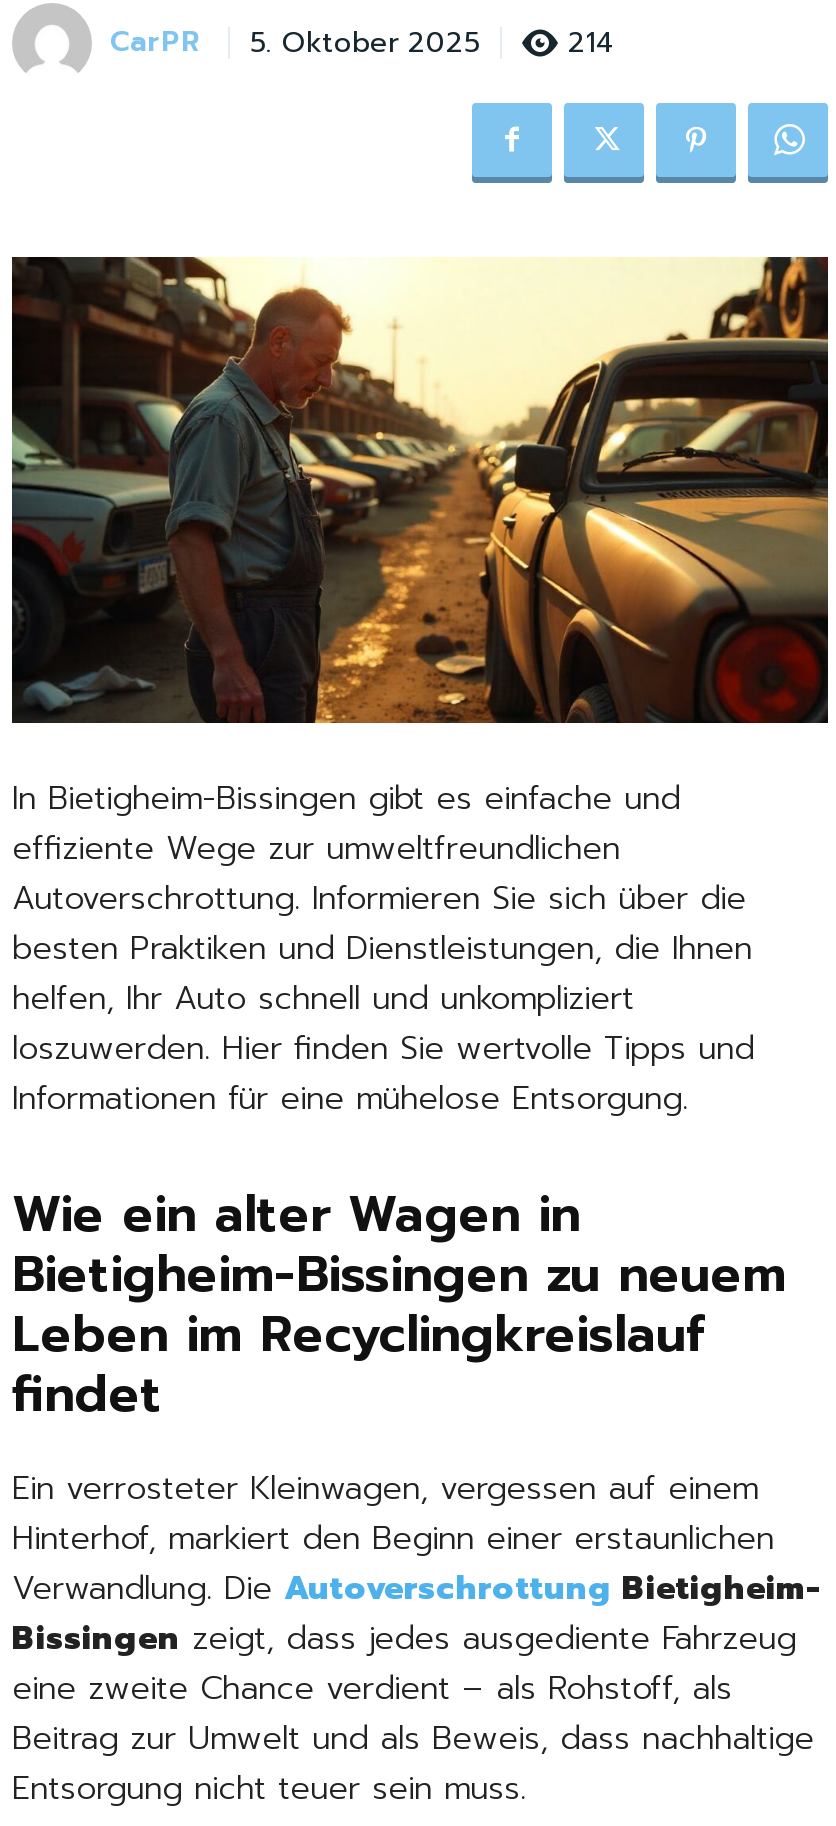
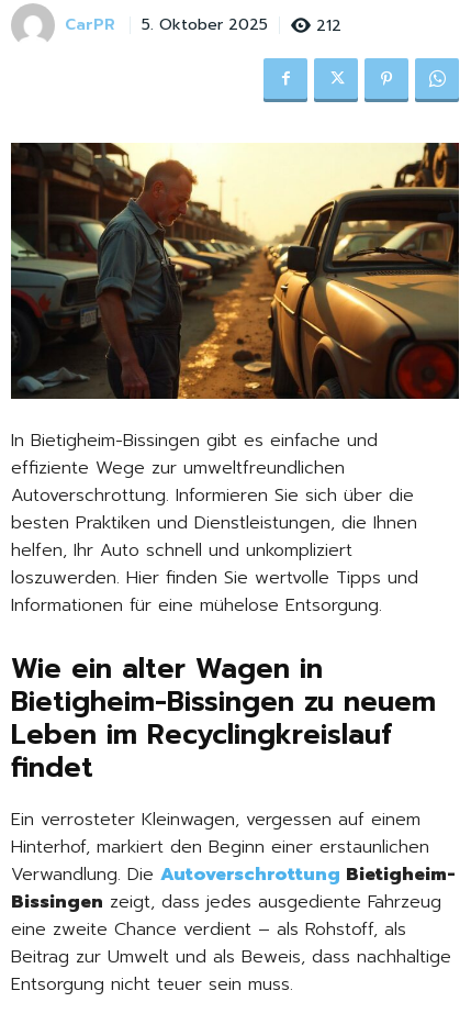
[568,21,616,63] 214 -> [316,13,341,36] 212

